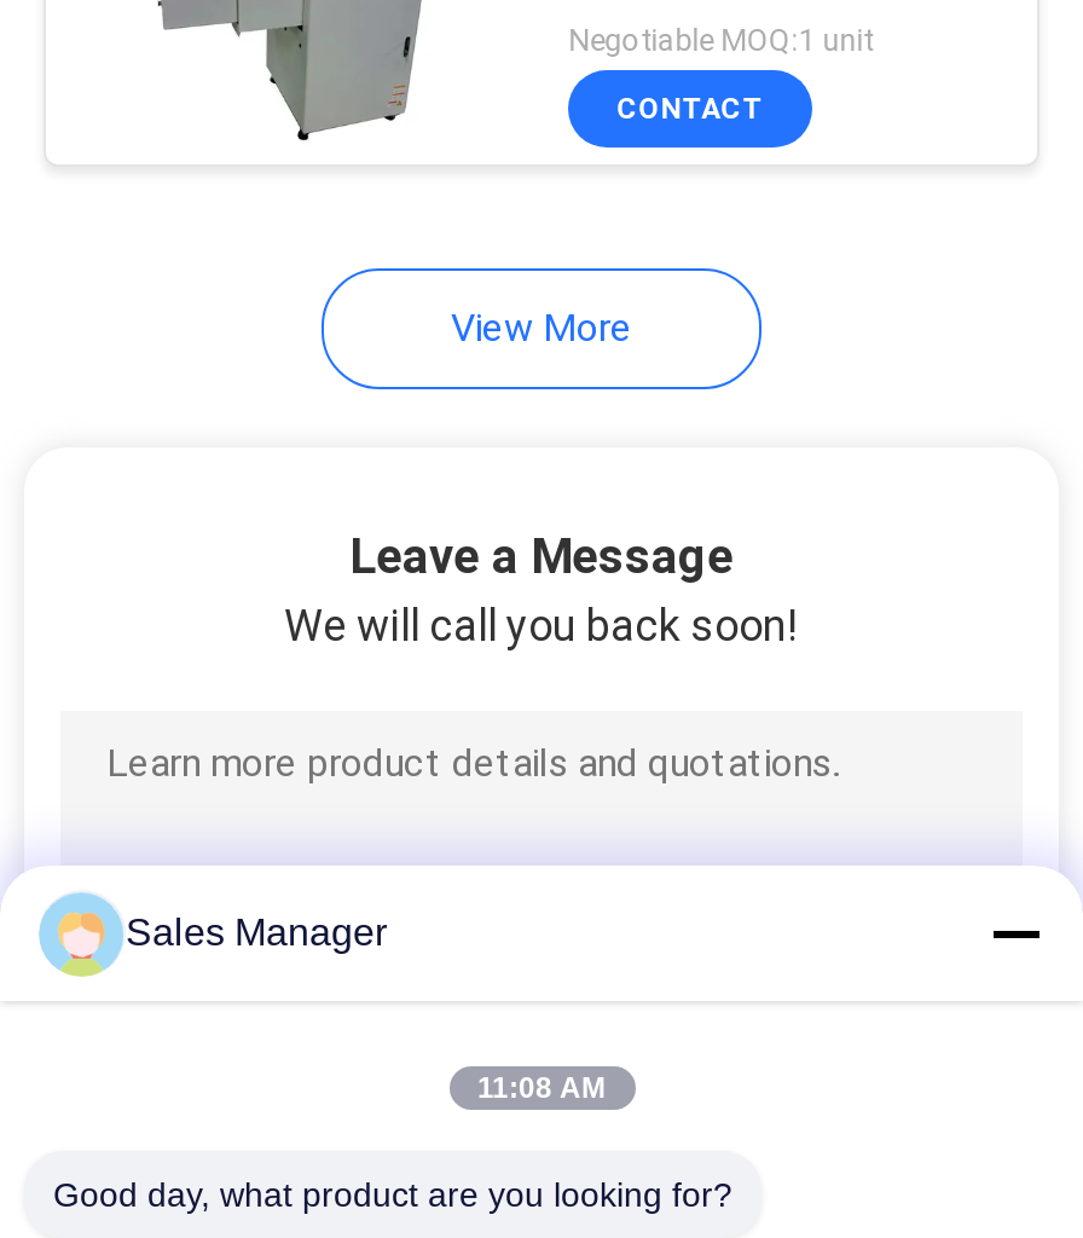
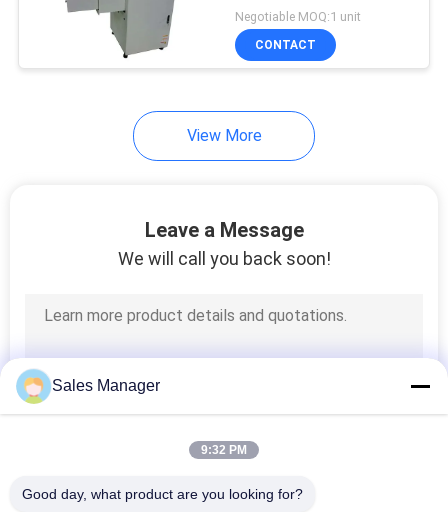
[477,1071,606,1105] 11:08 AM -> [201,443,247,457] 9:32 PM

